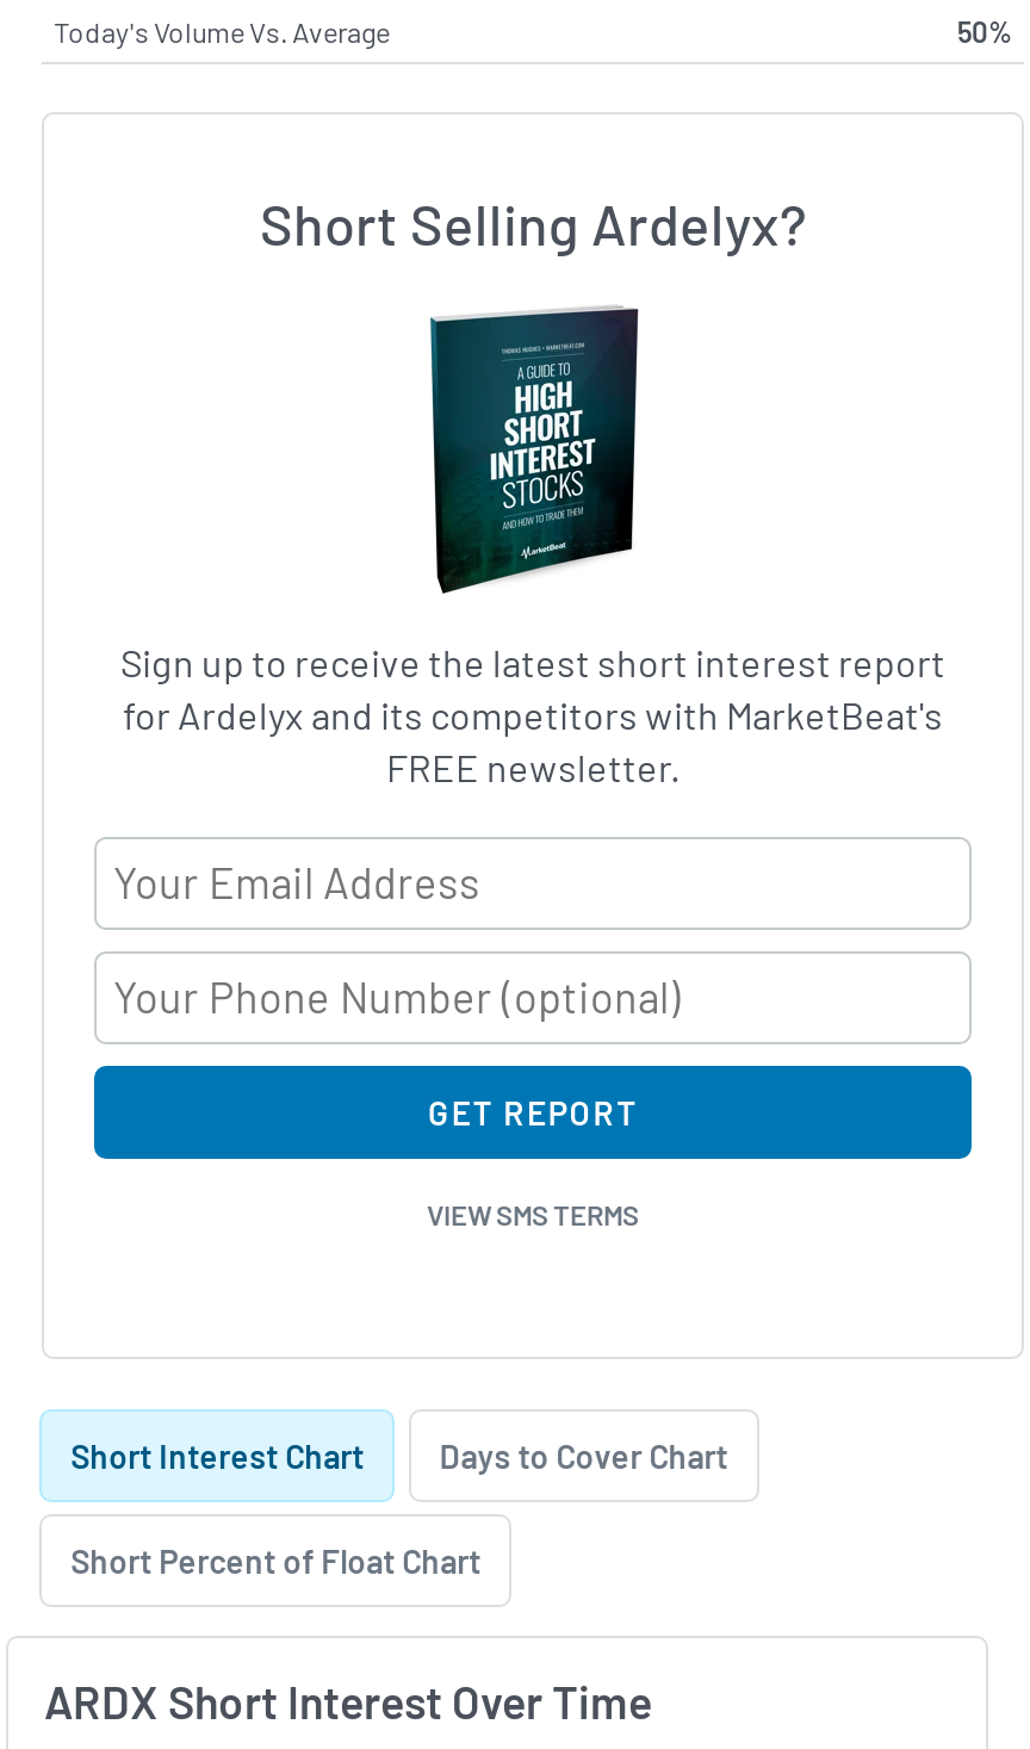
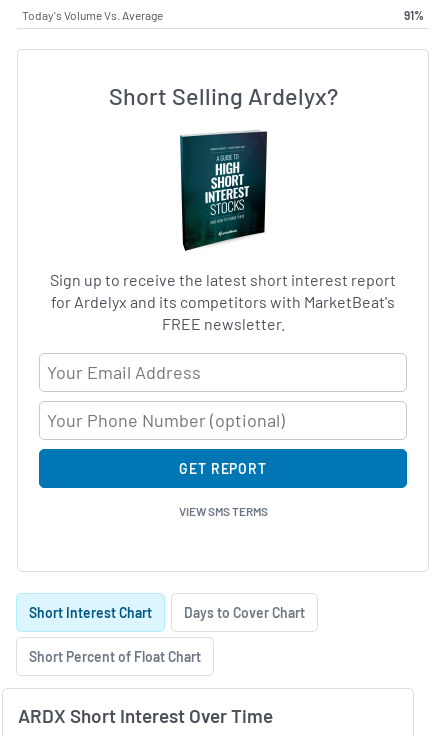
[957,15,1012,48] 50% -> [404,8,424,22] 91%

